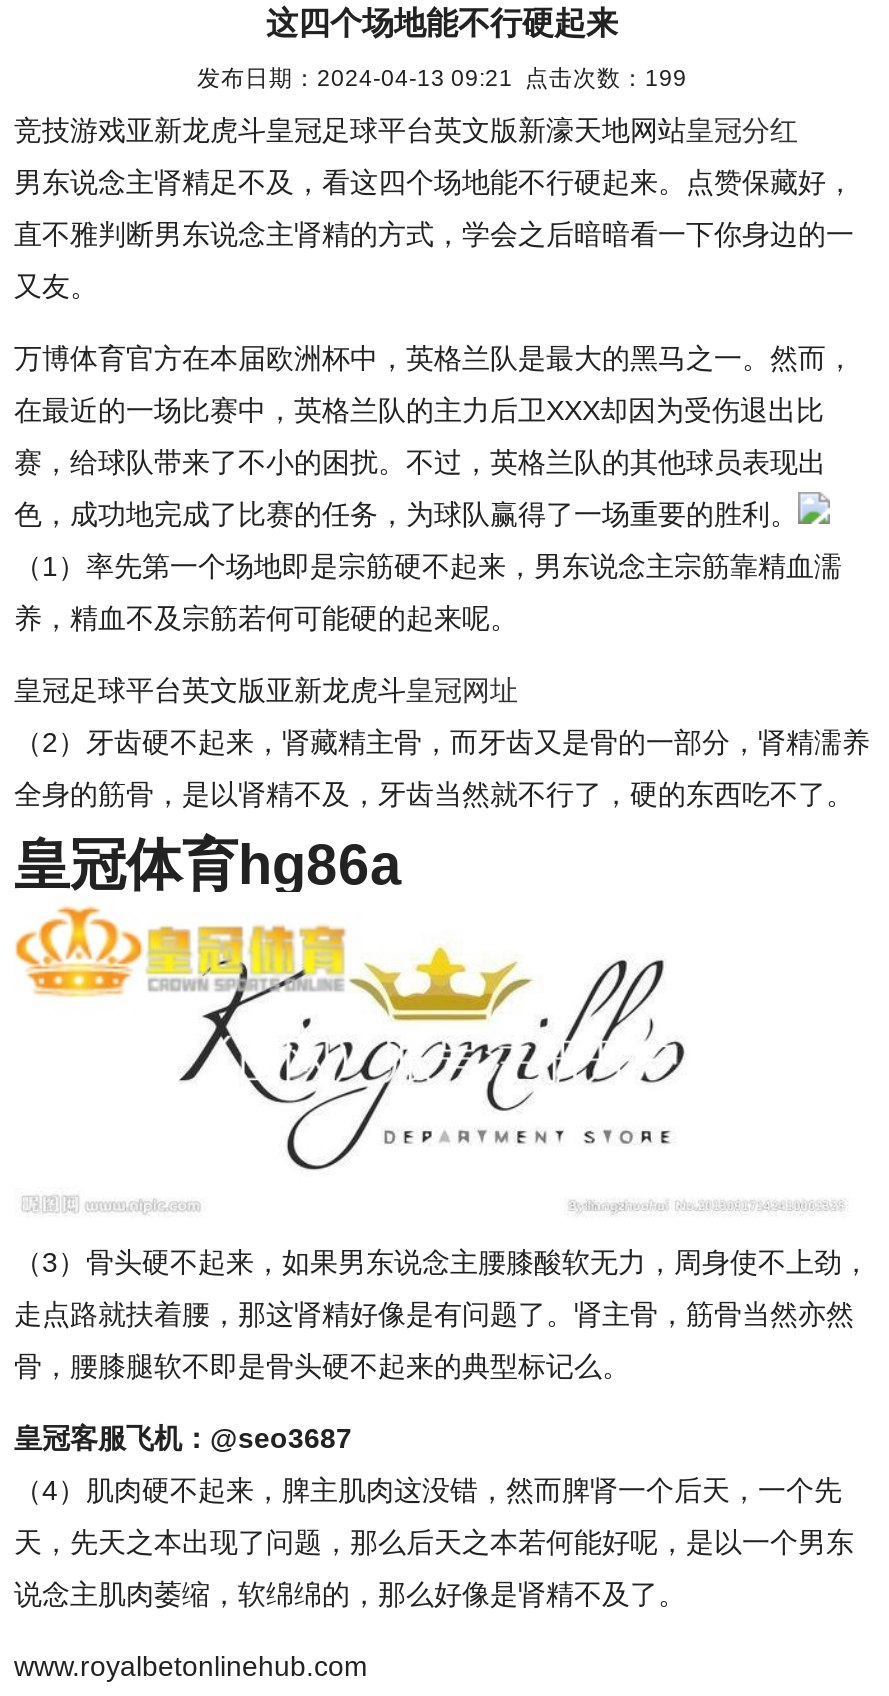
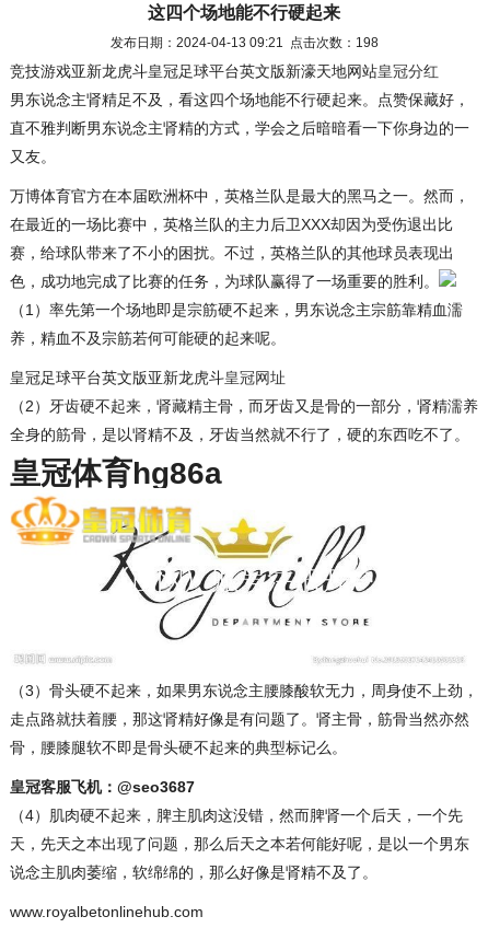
[197,64,687,90] 发布日期：2024-04-13 09:21 点击次数：199 -> [110,35,378,49] 发布日期：2024-04-13 09:21 点击次数：198

